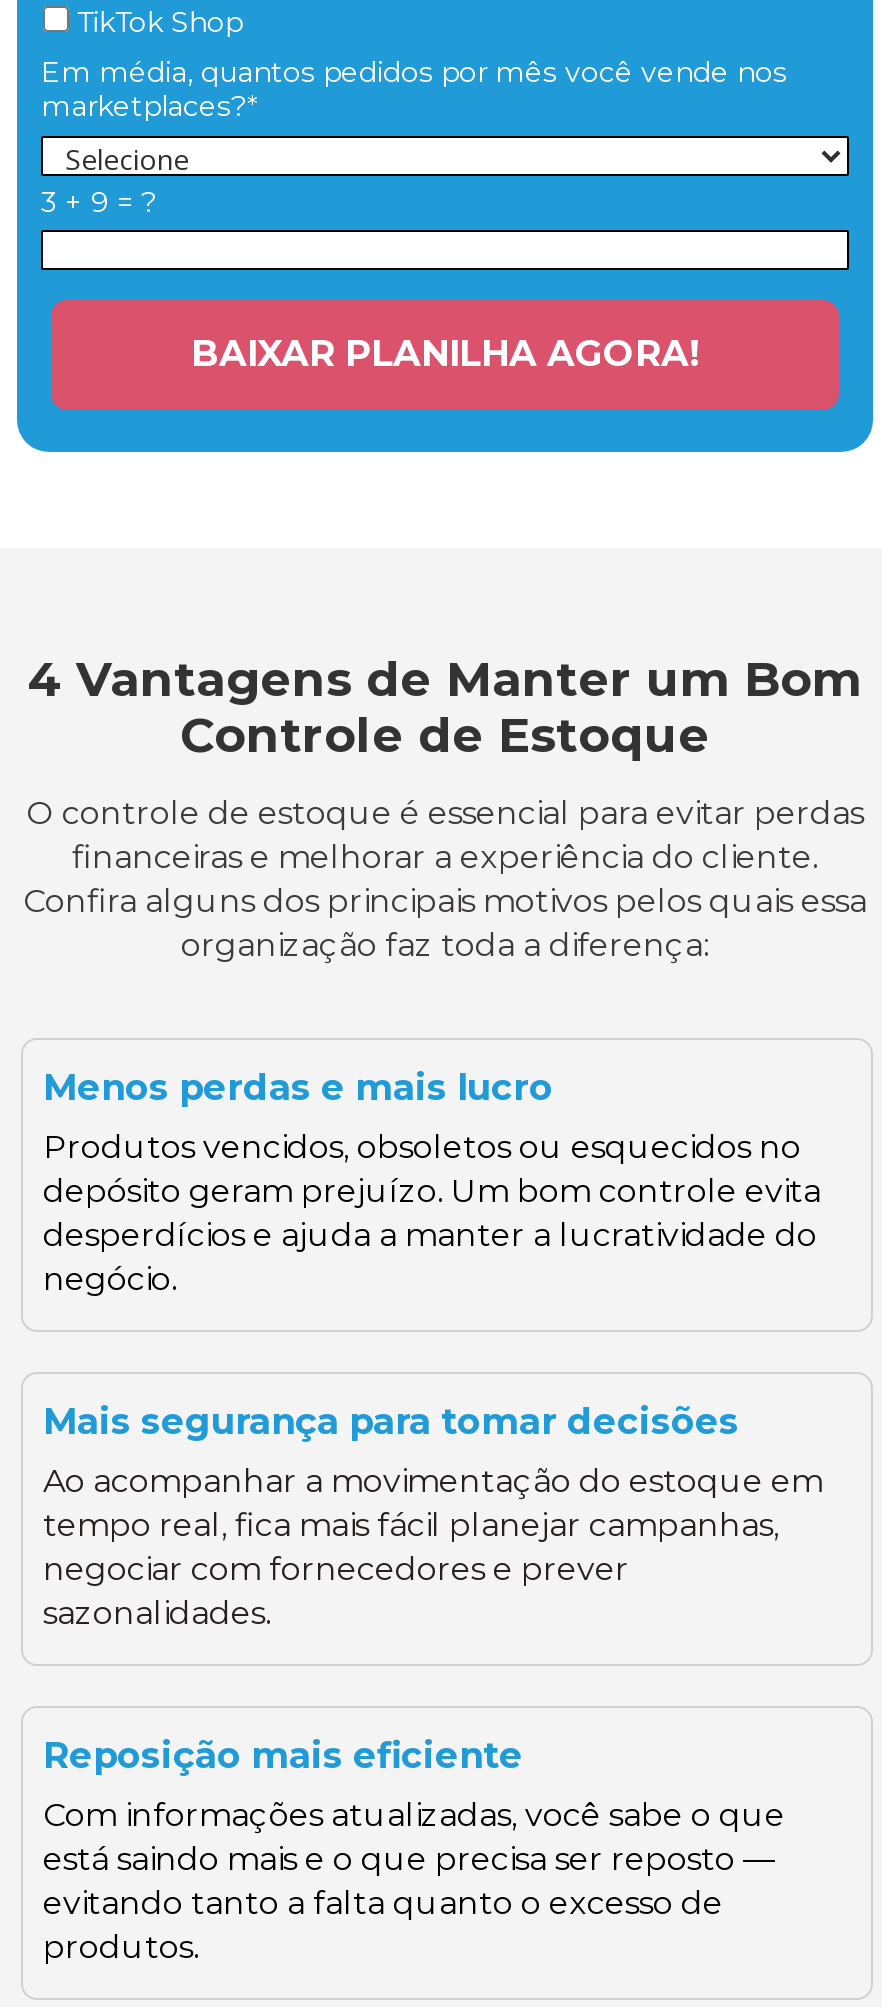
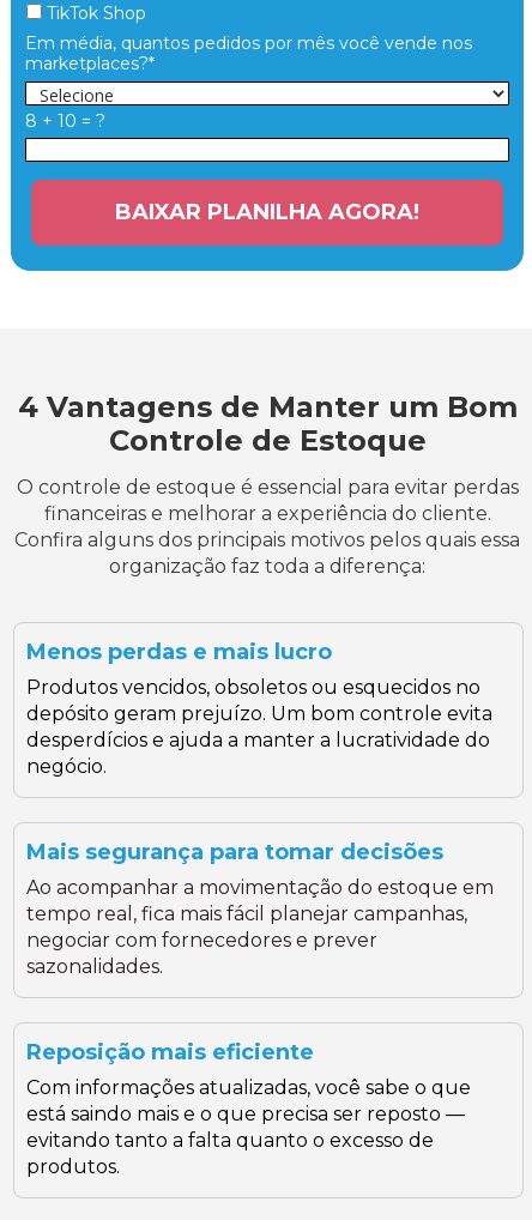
[41,183,157,219] 3 + 9 = ? -> [25,110,105,131] 8 + 10 = ?

